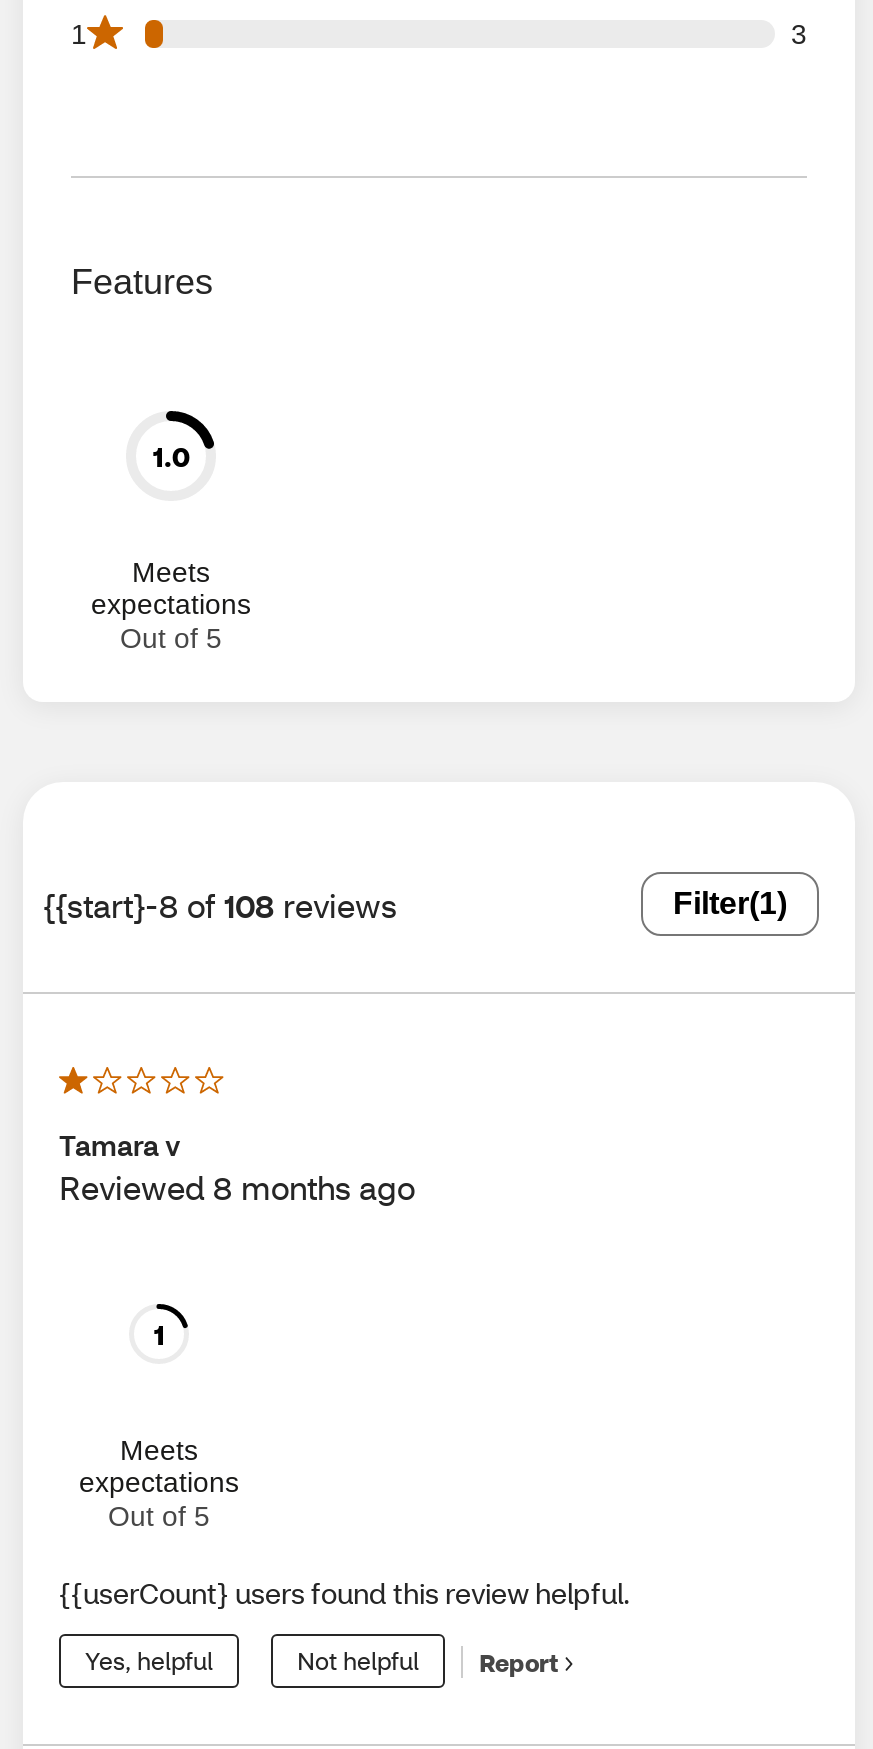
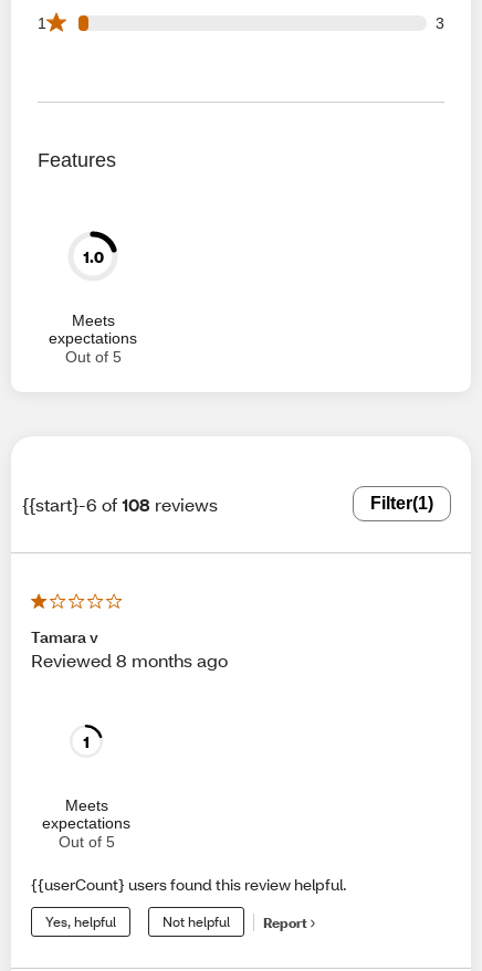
[43,883,397,925] {{start}-8 of 108 reviews -> [22,492,218,515] {{start}-6 of 108 reviews

